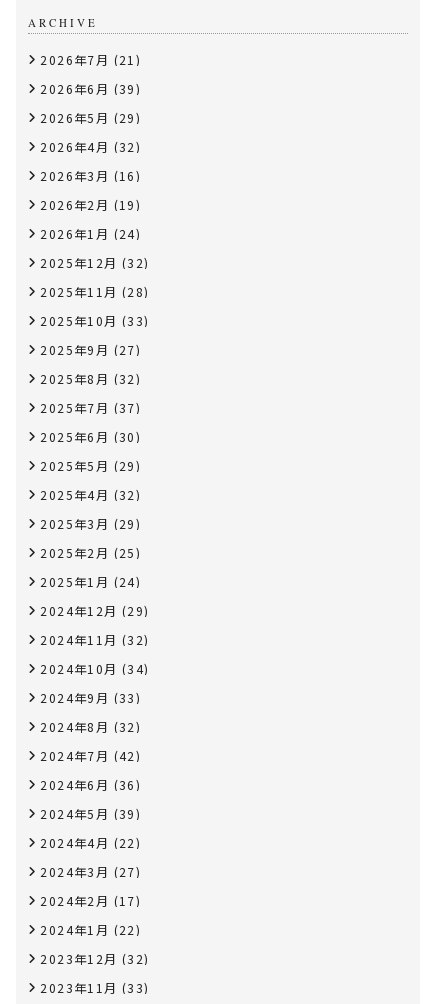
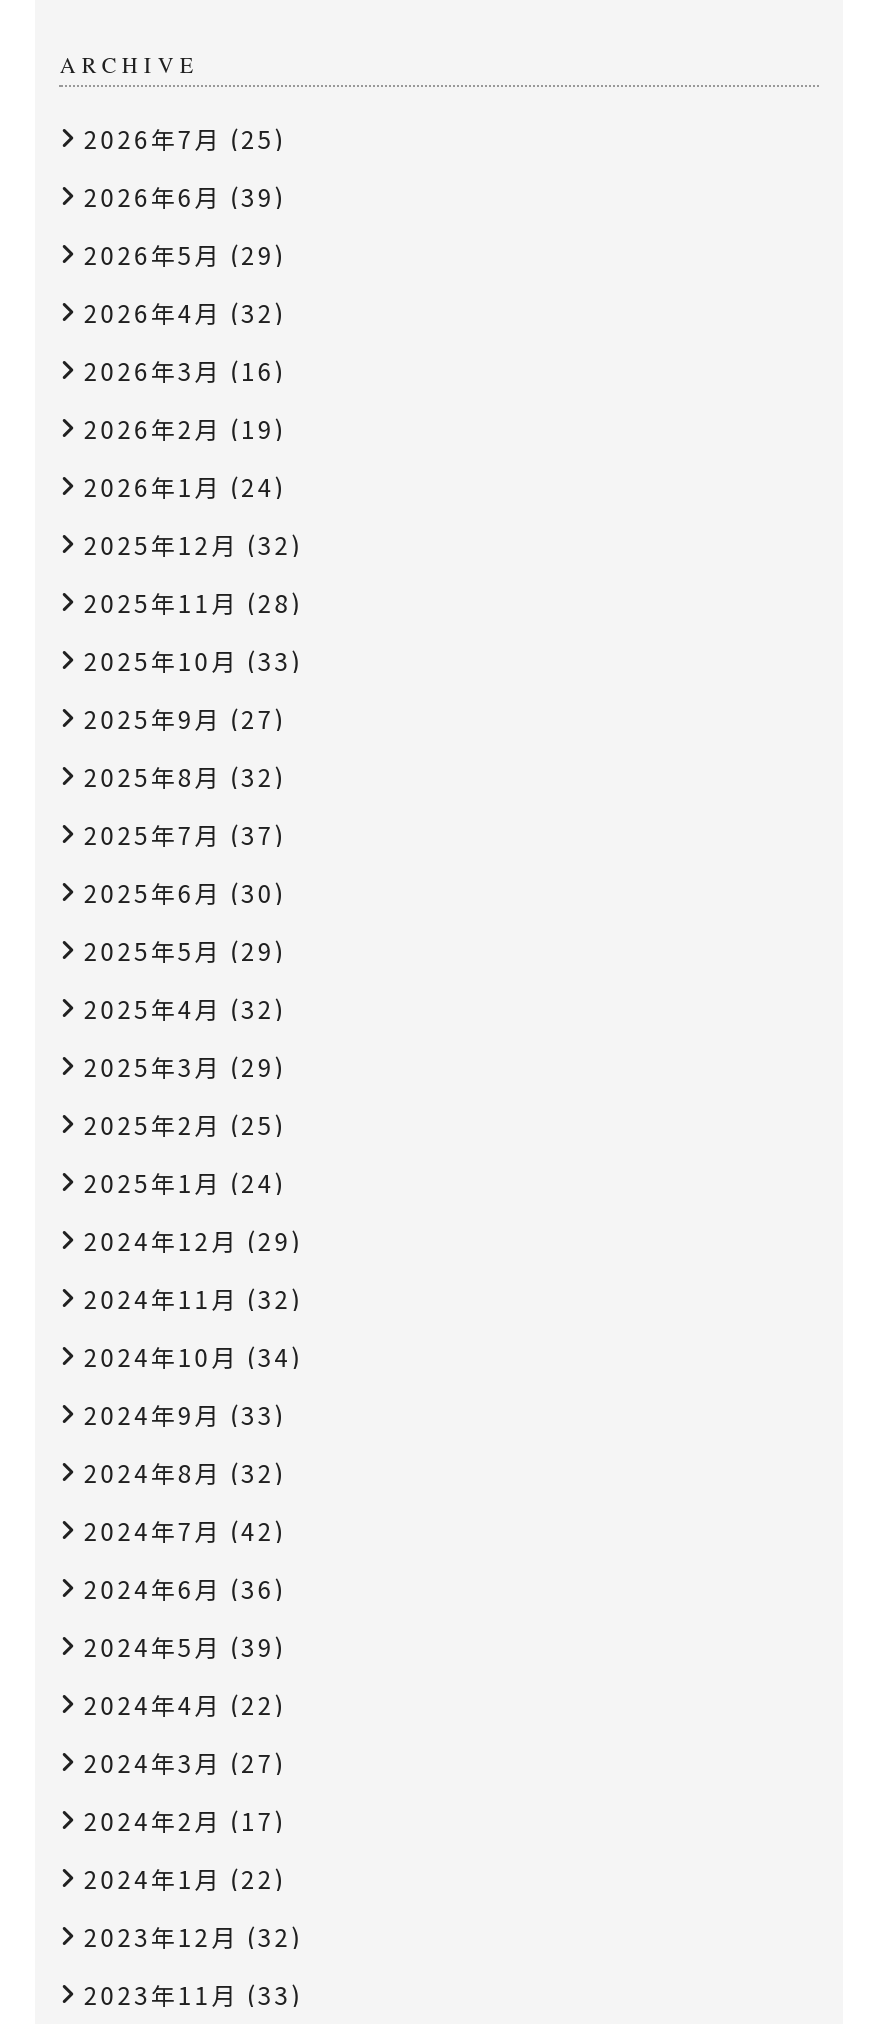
[40,51,141,68] 2026年7月(21) -> [84,121,285,155] 2026年7月(25)

